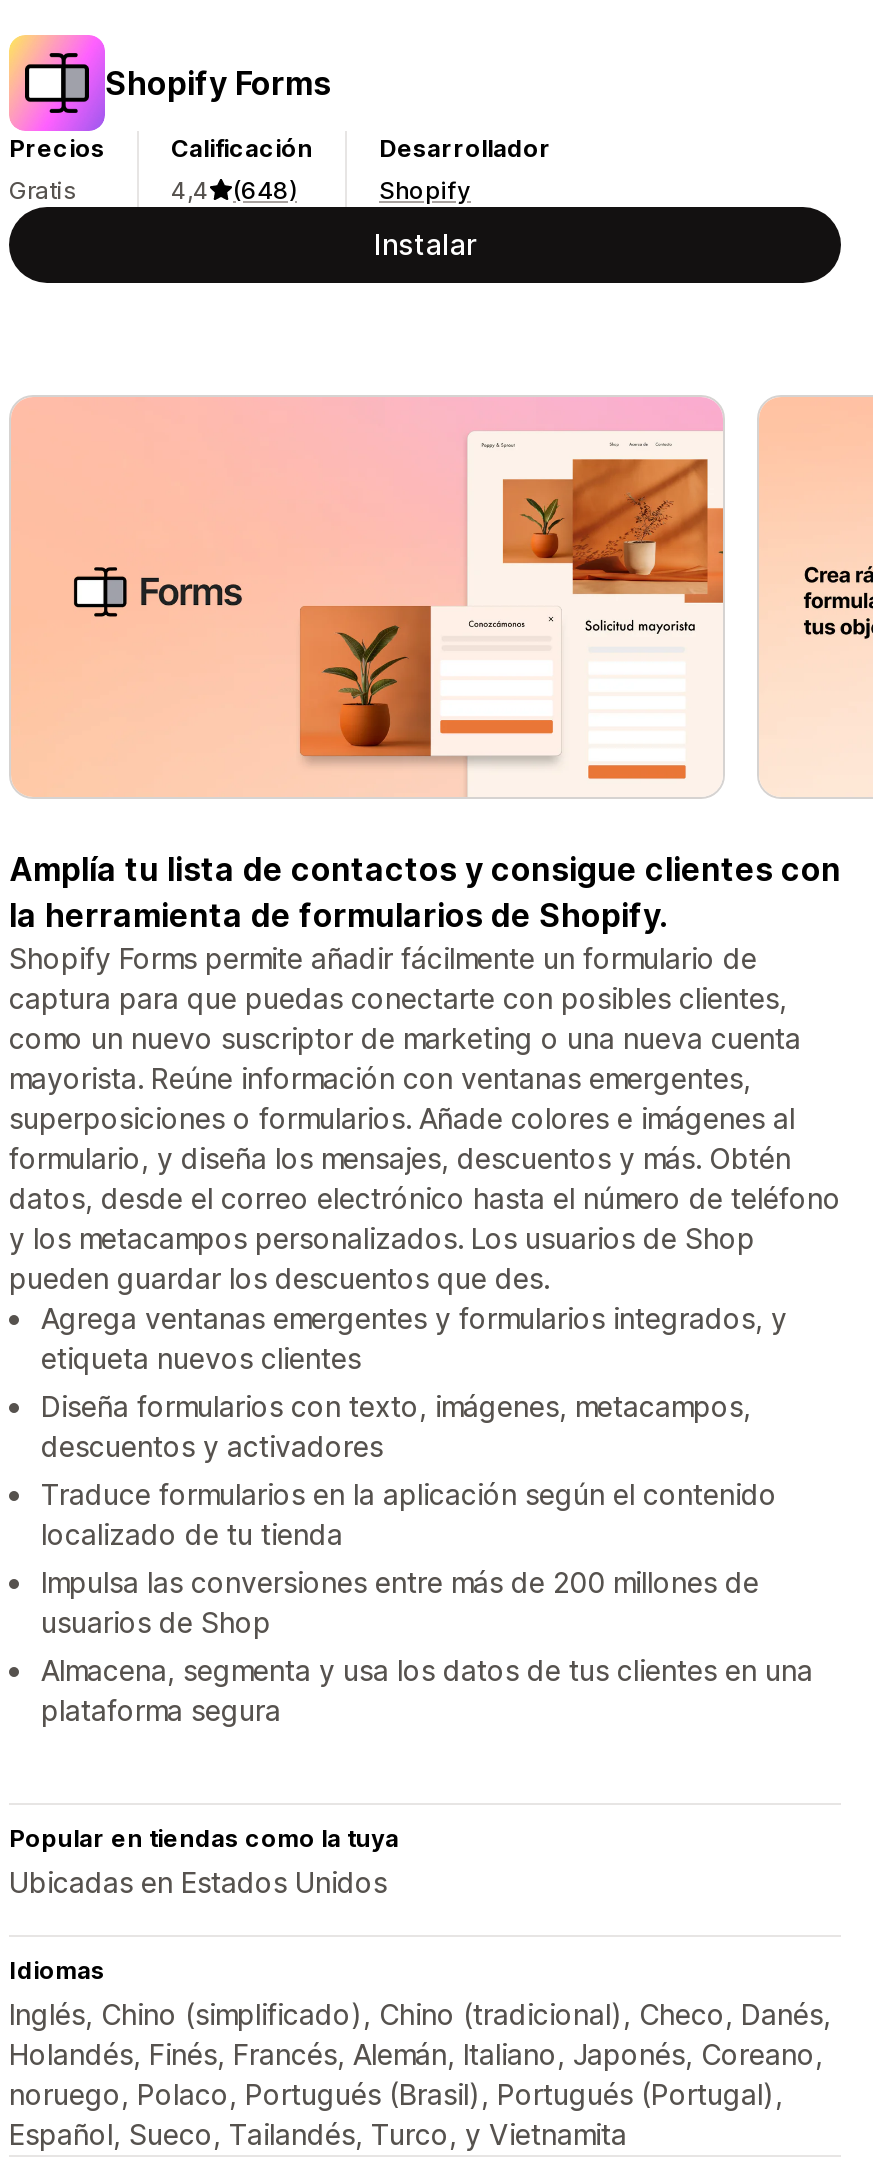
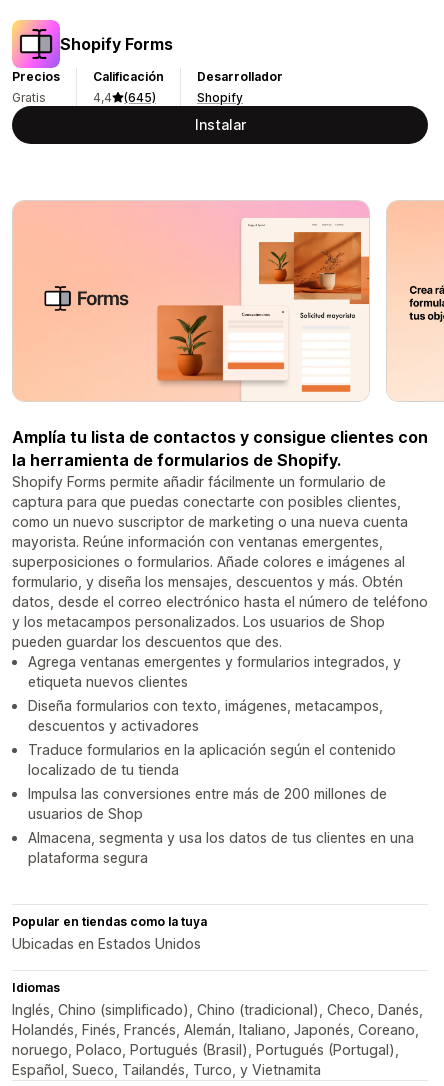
[171,175,297,205] 4,4 (648) -> [93,90,156,105] 4,4 (645)

